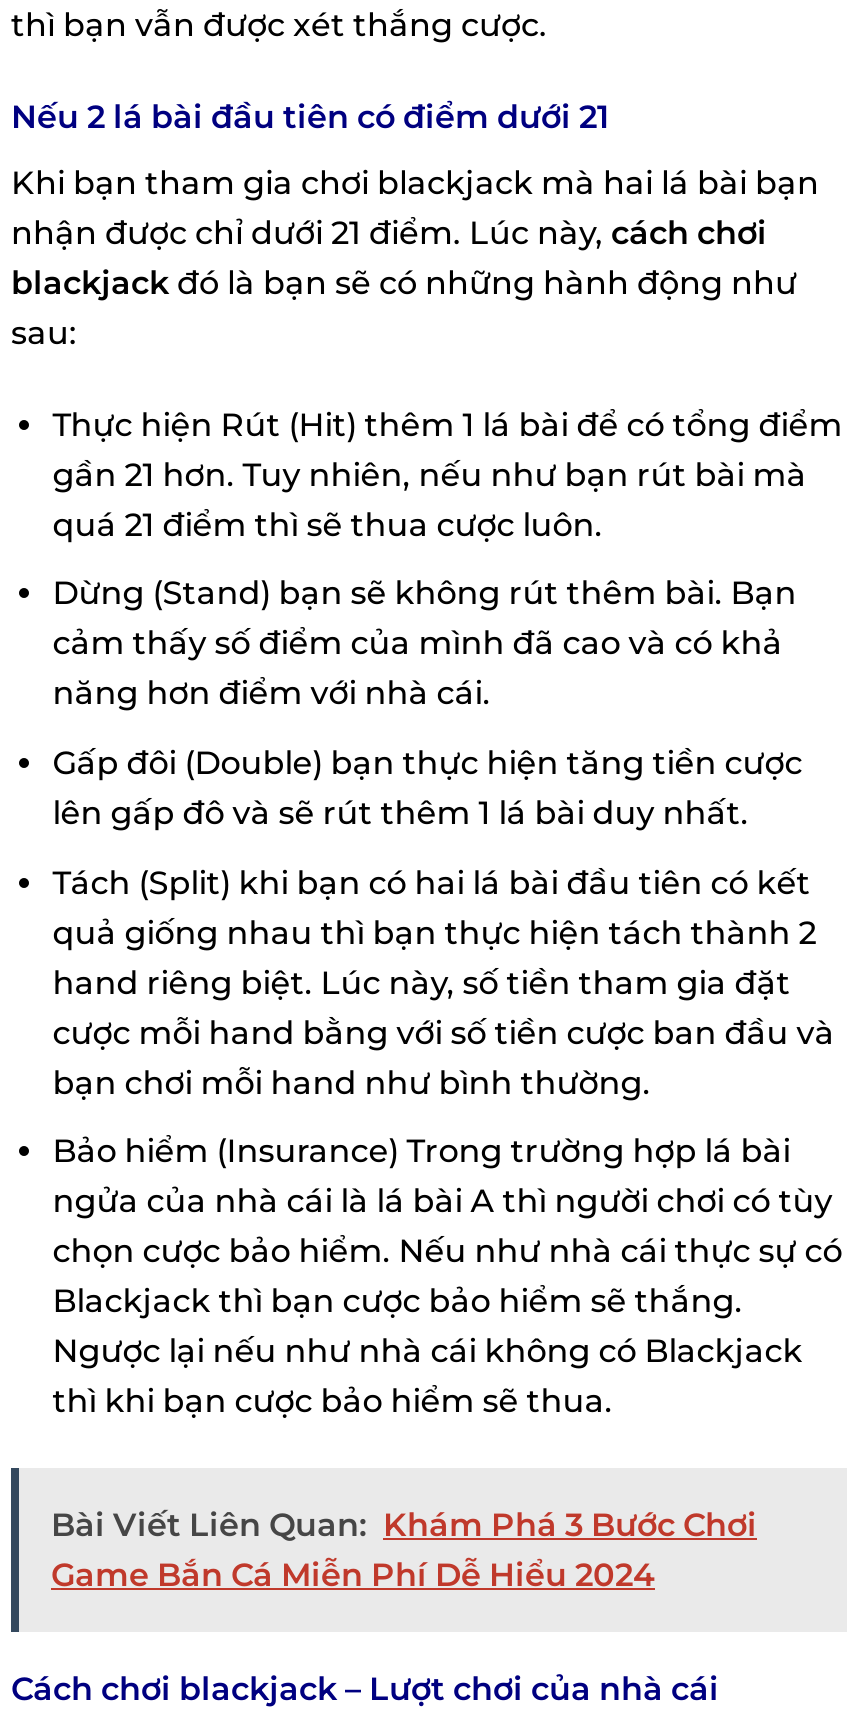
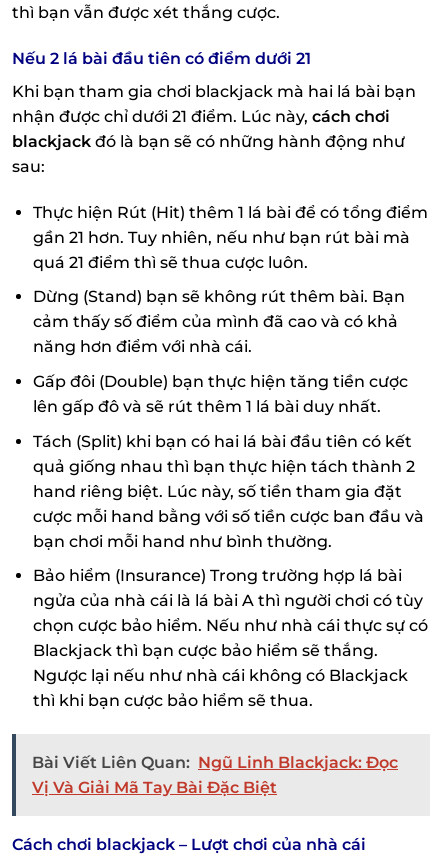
[51,1506,757,1594] Bài Viết Liên Quan: Khám Phá 3 Bước Chơi | Game Bắn Cá Miễn Phí Dễ Hiểu 2024 -> [32,753,398,797] Bài Viết Liên Quan: Ngũ Linh Blackjack: Đọc | Vị Và Giải Mã Tay Bài Đặc Biệt

